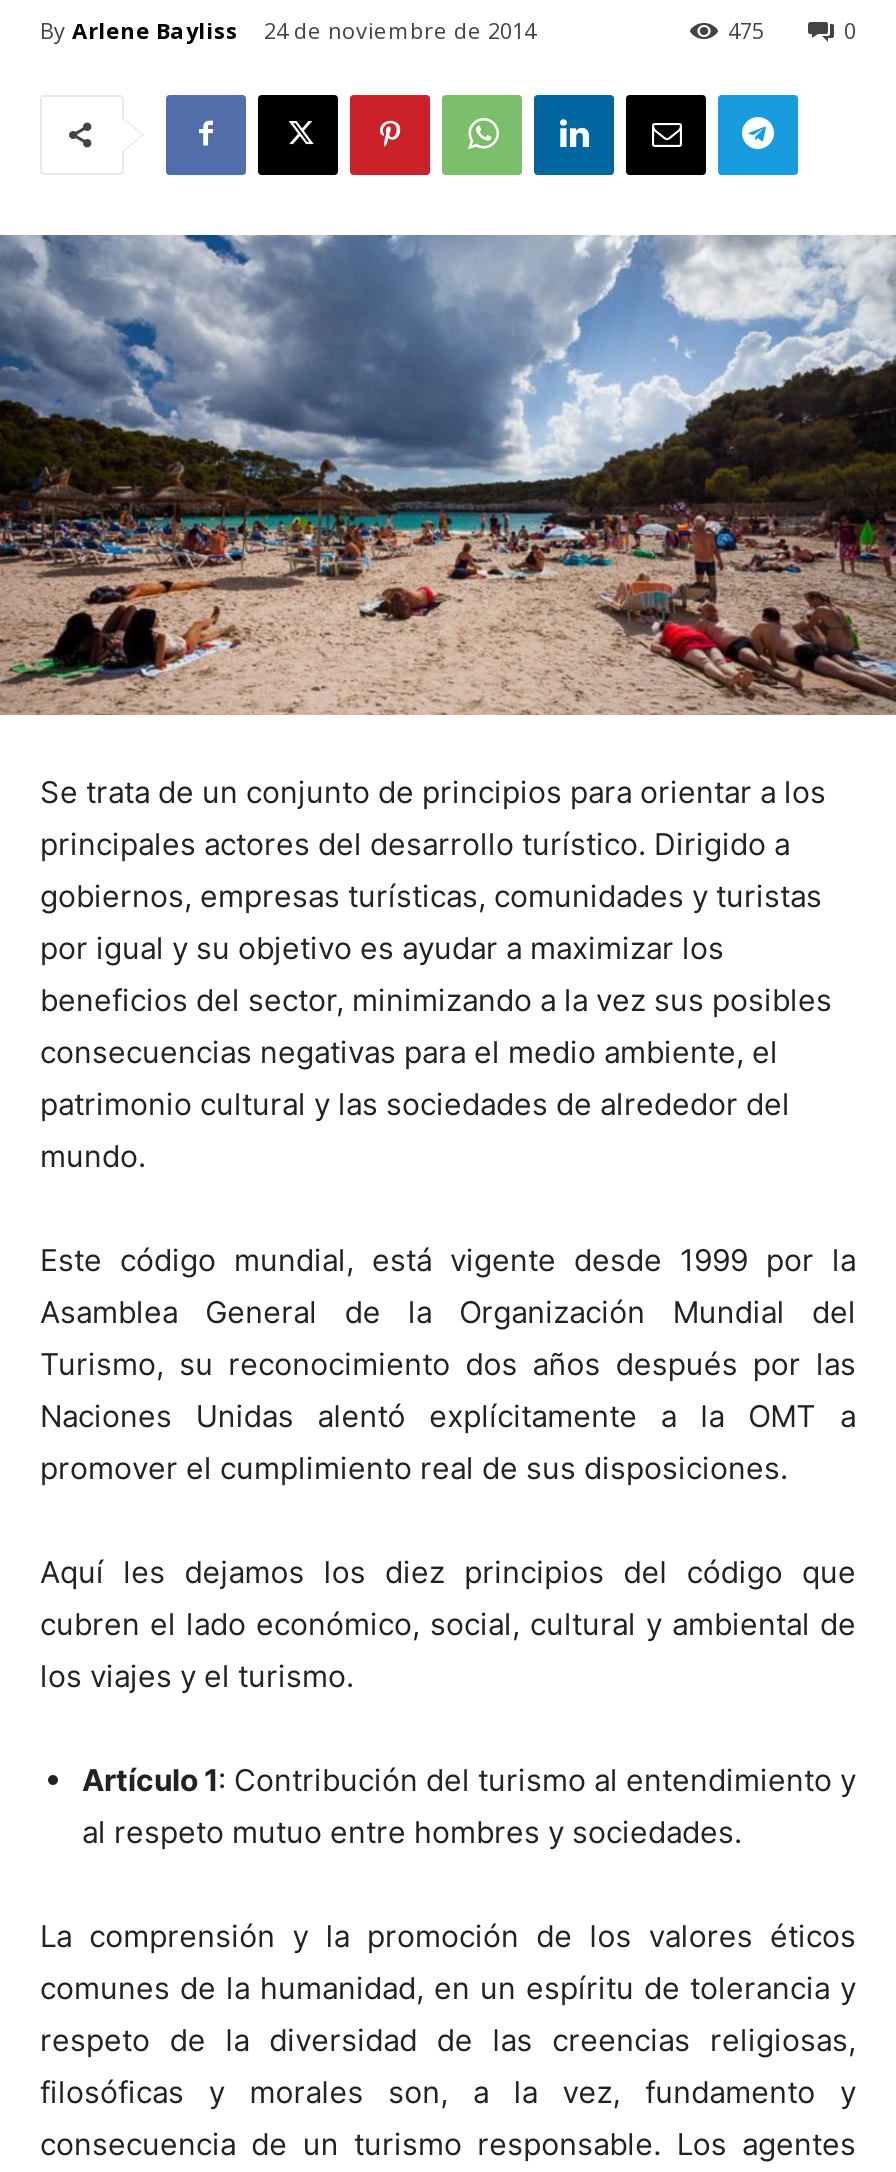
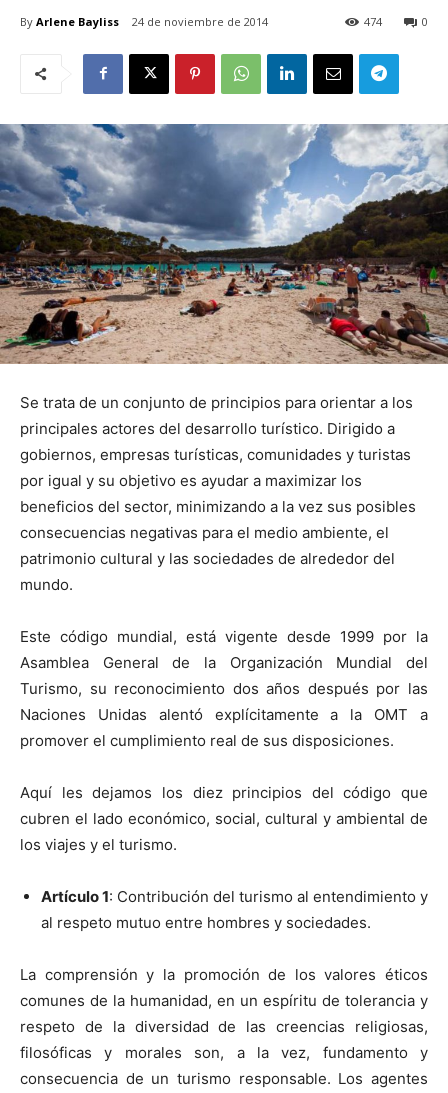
[728,16,764,46] 475 -> [364,14,382,29] 474

